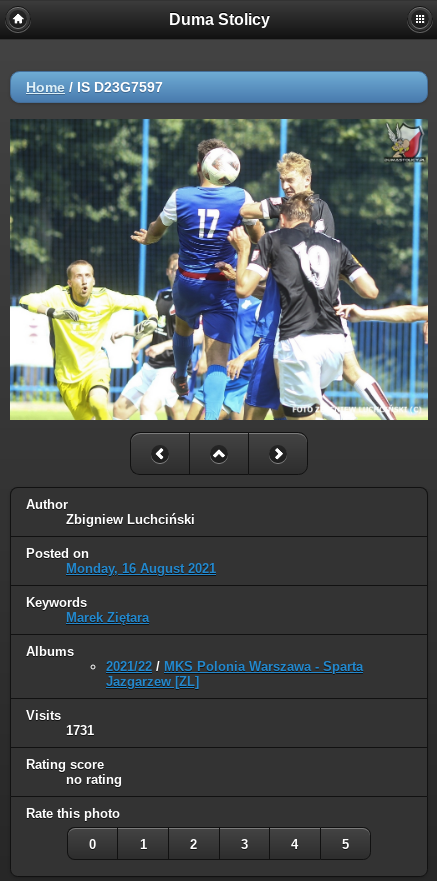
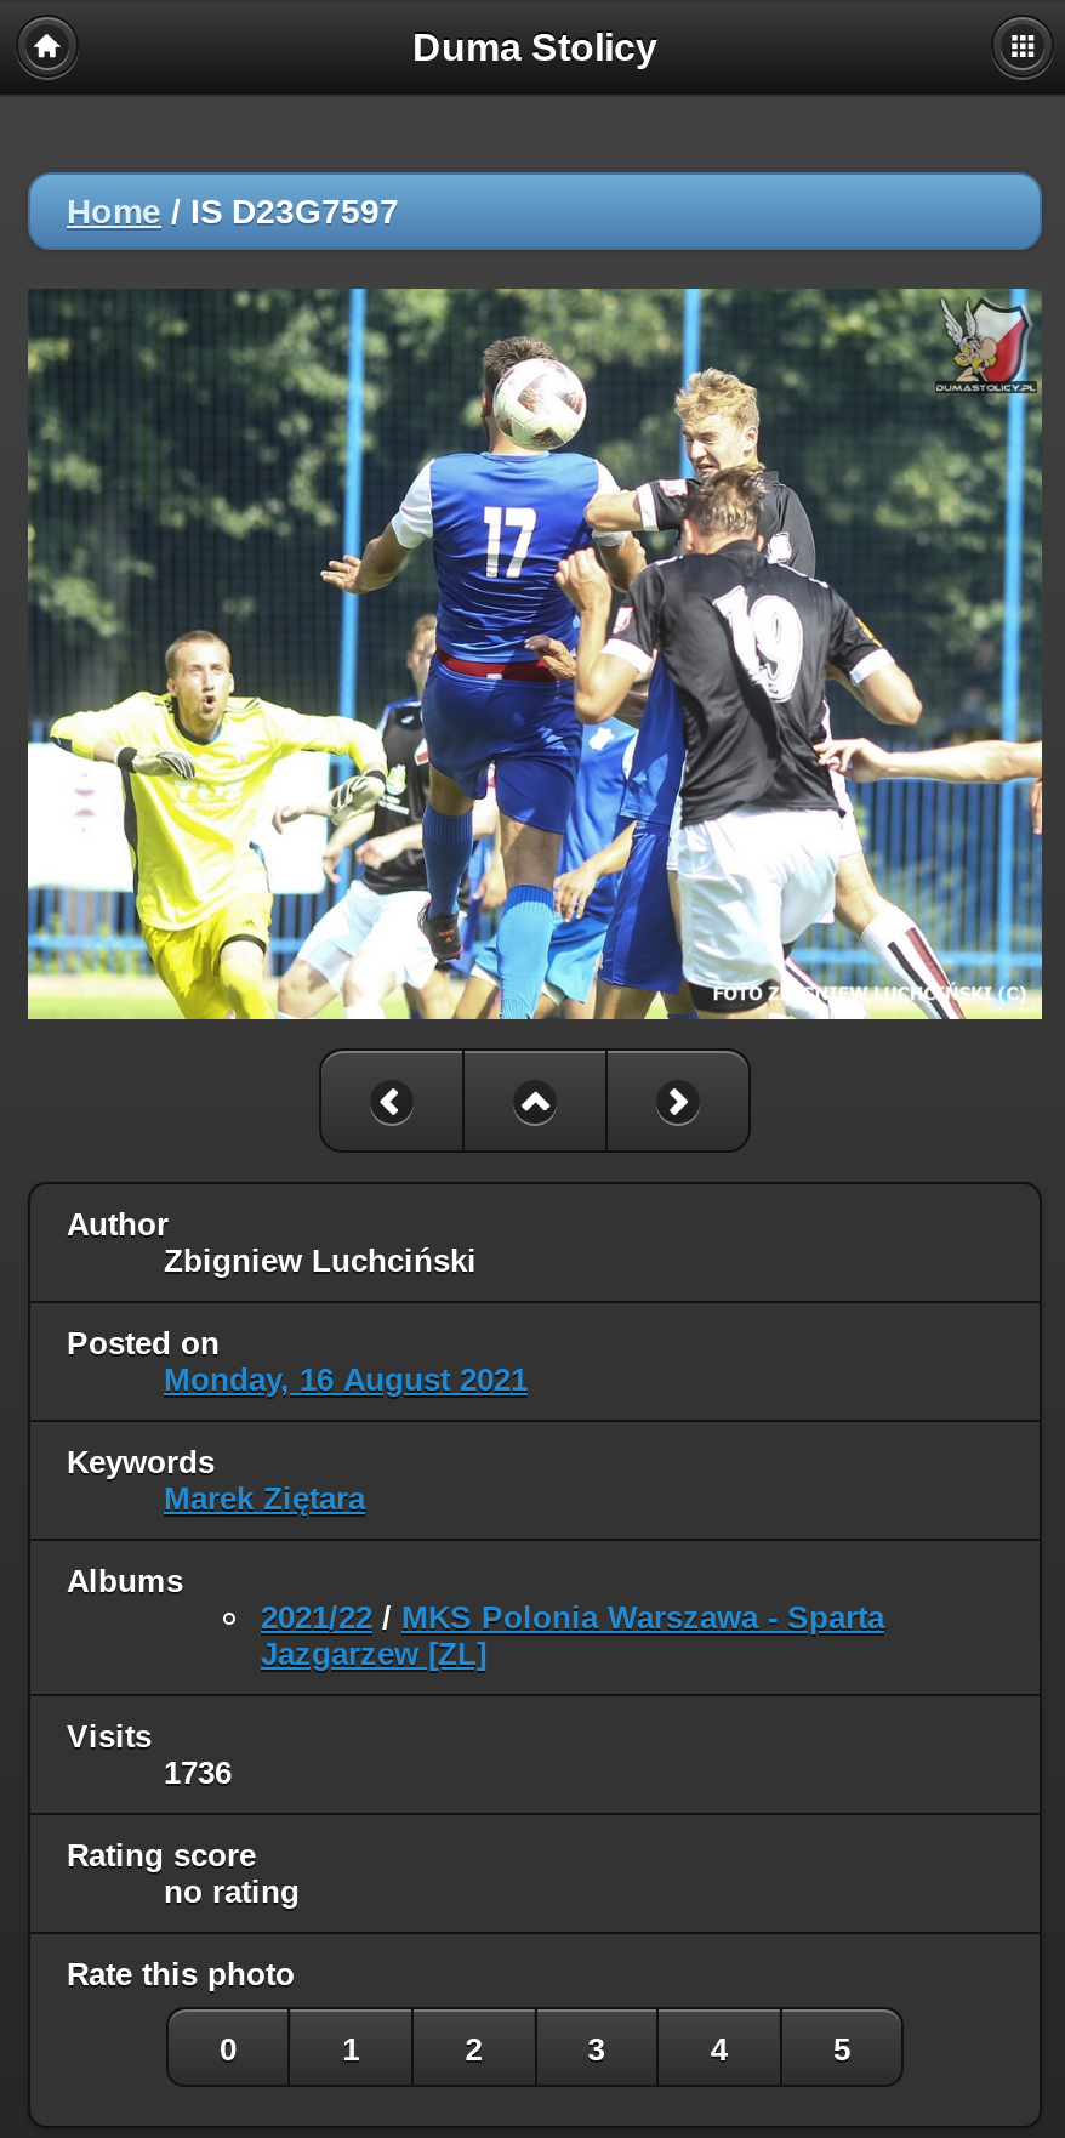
[66,723,94,738] 1731 -> [164,1754,232,1791] 1736

